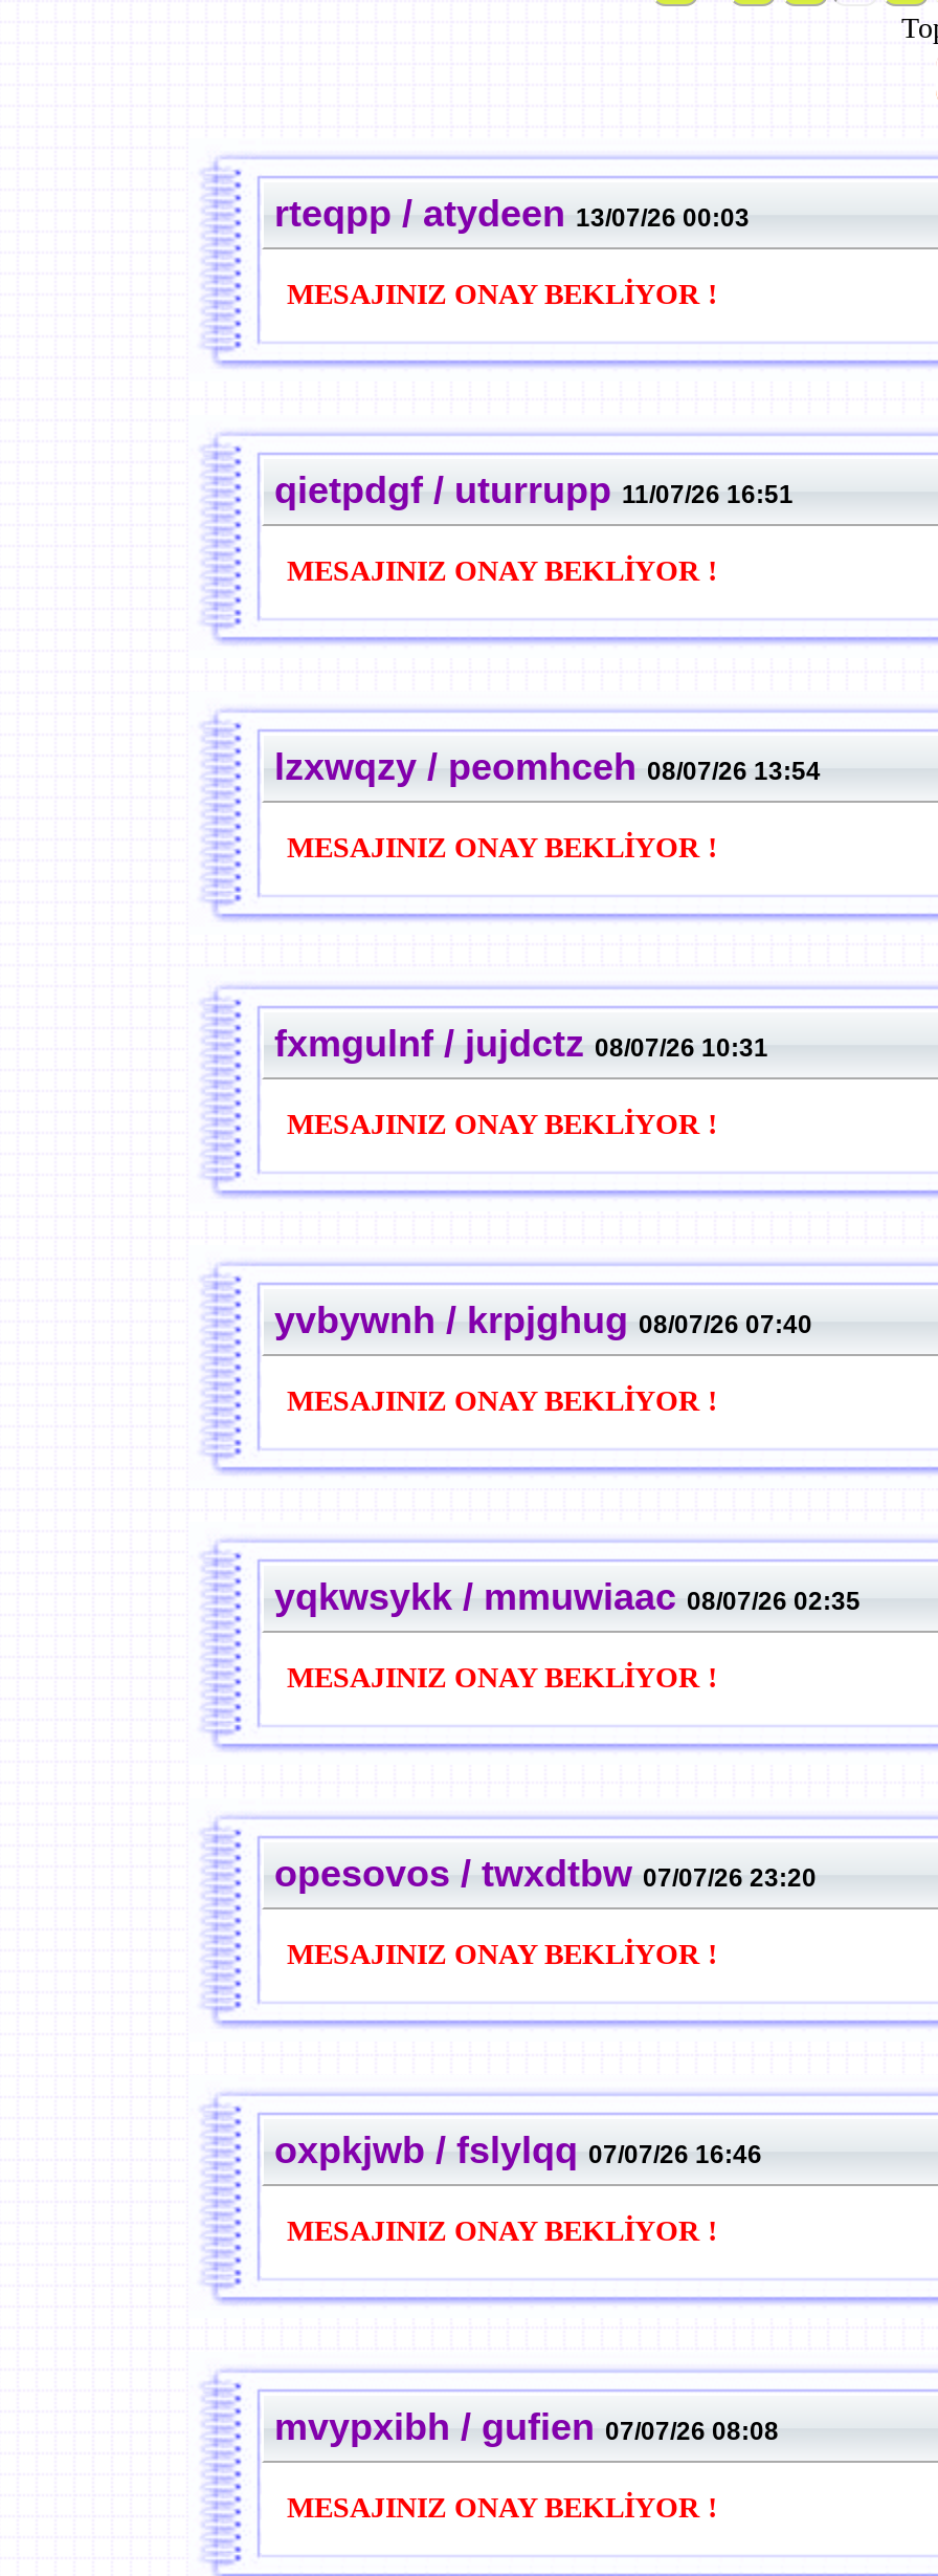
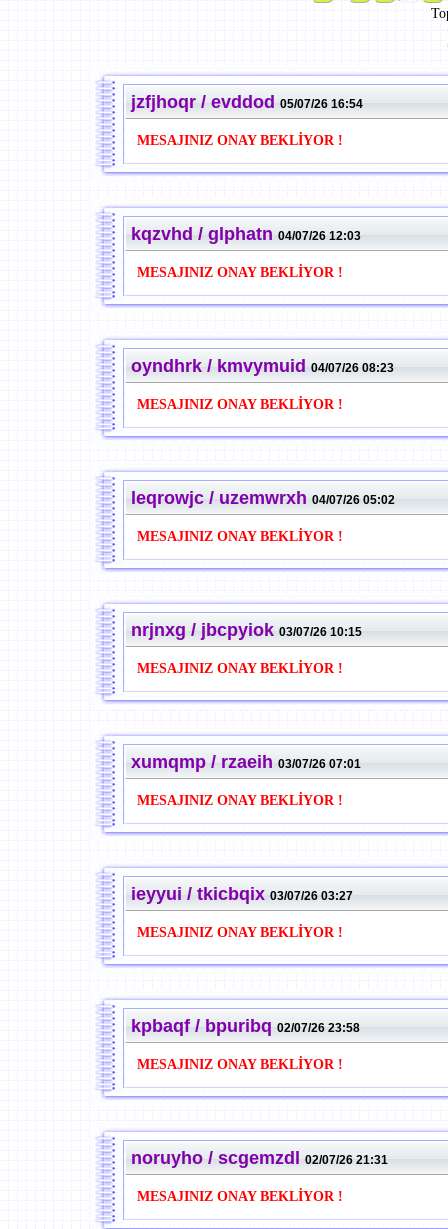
[274,193,750,235] rteqpp / atydeen 13/07/26 00:03 -> [131,92,363,112] jzfjhoqr / evddod 05/07/26 16:54
[274,470,794,511] qietpdgf / uturrupp 11/07/26 16:51 -> [131,224,361,244] kqzvhd / glphatn 04/07/26 12:03
[274,746,821,788] lzxwqzy / peomhceh 08/07/26 13:54 -> [131,356,394,376] oyndhrk / kmvymuid 04/07/26 08:23
[274,1023,768,1065] fxmgulnf / jujdctz 08/07/26 10:31 -> [131,488,395,508] leqrowjc / uzemwrxh 04/07/26 05:02
[274,1300,812,1341] yvbywnh / krpjghug 08/07/26 07:40 -> [131,620,362,640] nrjnxg / jbcpyiok 03/07/26 10:15
[274,1576,861,1618] yqkwsykk / mmuwiaac 08/07/26 02:35 -> [131,752,361,772] xumqmp / rzaeih 03/07/26 07:01
[274,1853,817,1895] opesovos / twxdtbw 07/07/26 23:20 -> [131,884,353,904] ieyyui / tkicbqix 03/07/26 03:27
[274,2130,762,2171] oxpkjwb / fslylqq 07/07/26 16:46 -> [131,1016,360,1036] kpbaqf / bpuribq 02/07/26 23:58
[274,2406,779,2448] mvypxibh / gufien 07/07/26 08:08 -> [131,1148,388,1168] noruyho / scgemzdl 02/07/26 21:31

